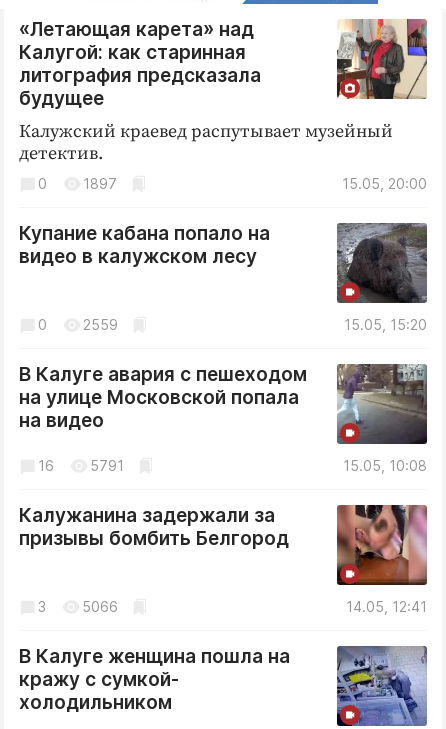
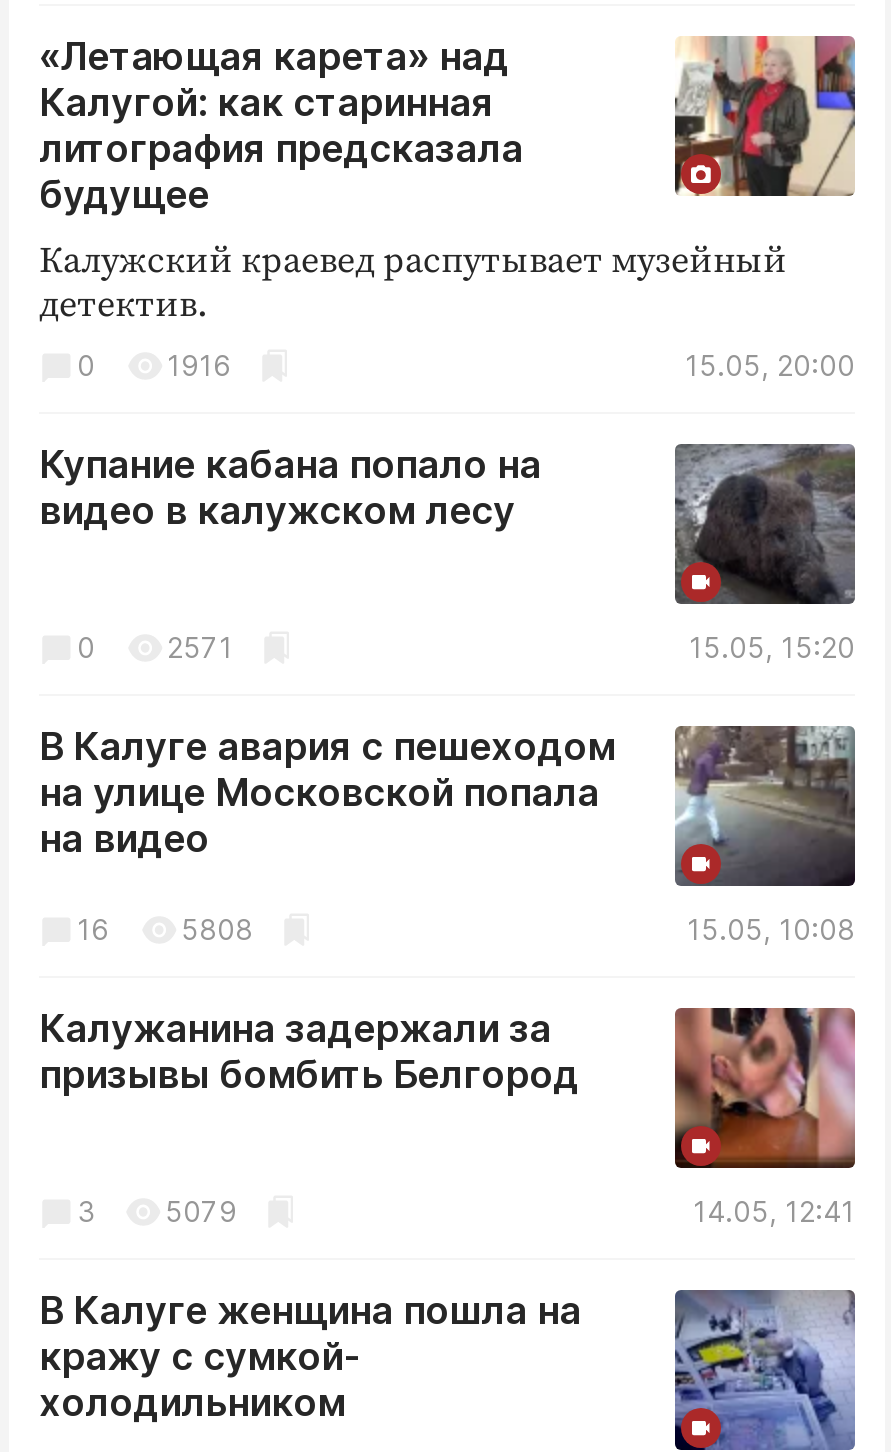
[83,175,117,192] 1897 -> [167,348,231,382] 1916
[83,316,118,333] 2559 -> [167,630,233,664] 2571
[90,457,124,474] 5791 -> [181,912,253,946] 5808
[82,598,118,615] 5066 -> [165,1194,237,1228] 5079

